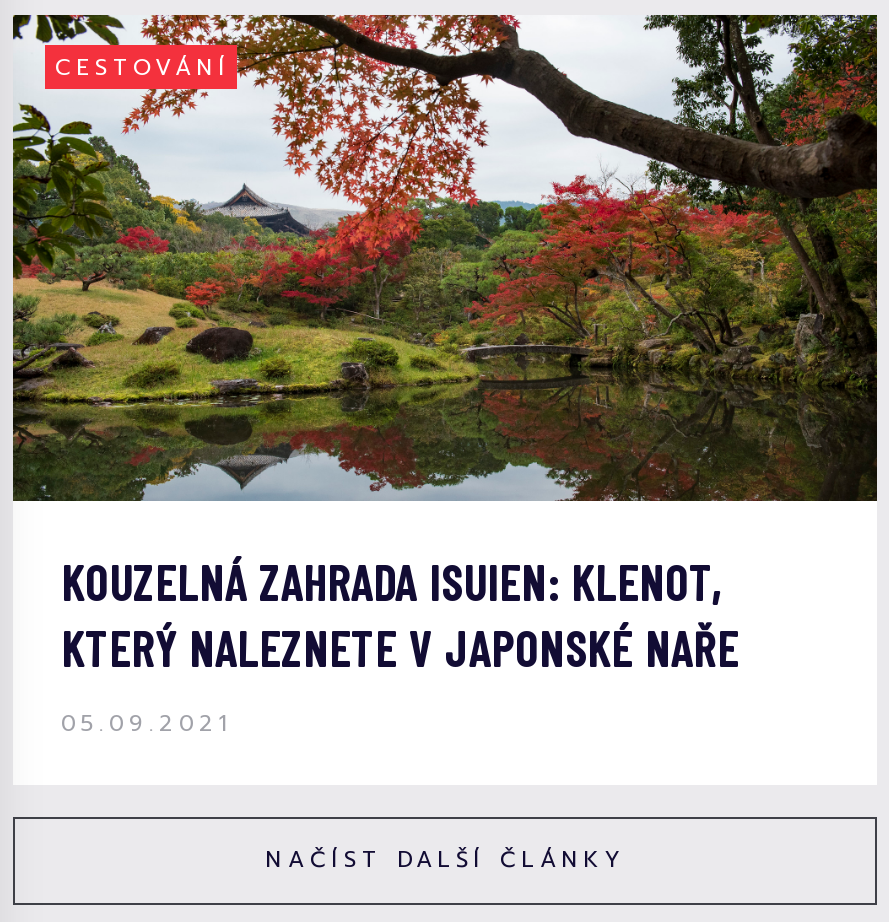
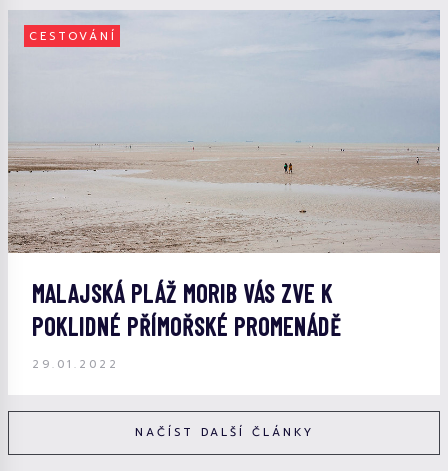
[11,13,879,677] [image] | KOUZELNÁ ZAHRADA ISUIEN: KLENOT, | KTERÝ NALEZNETE V JAPONSKÉ NAŘE -> [8,10,440,341] [image] | MALAJSKÁ PLÁŽ MORIB VÁS ZVE K | POKLIDNÉ PŘÍMOŘSKÉ PROMENÁDĚ
[61,707,233,741] 05.09.2021 -> [32,356,119,373] 29.01.2022

